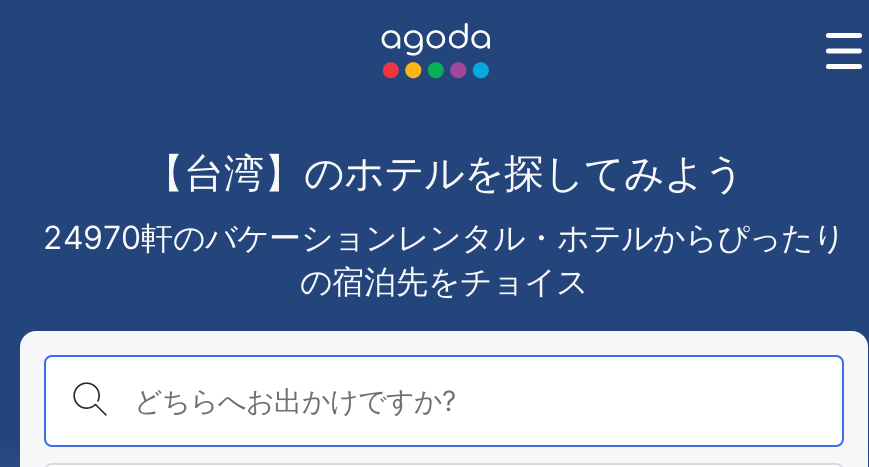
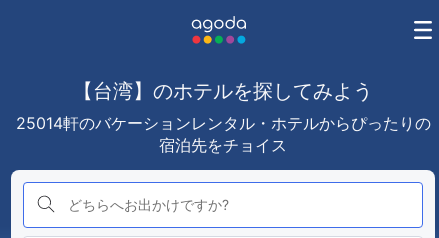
[43,217,845,301] 24970軒のバケーションレンタル・ホテルからぴったり | の宿泊先をチョイス -> [15,113,430,155] 25014軒のバケーションレンタル・ホテルからぴったりの | 宿泊先をチョイス

